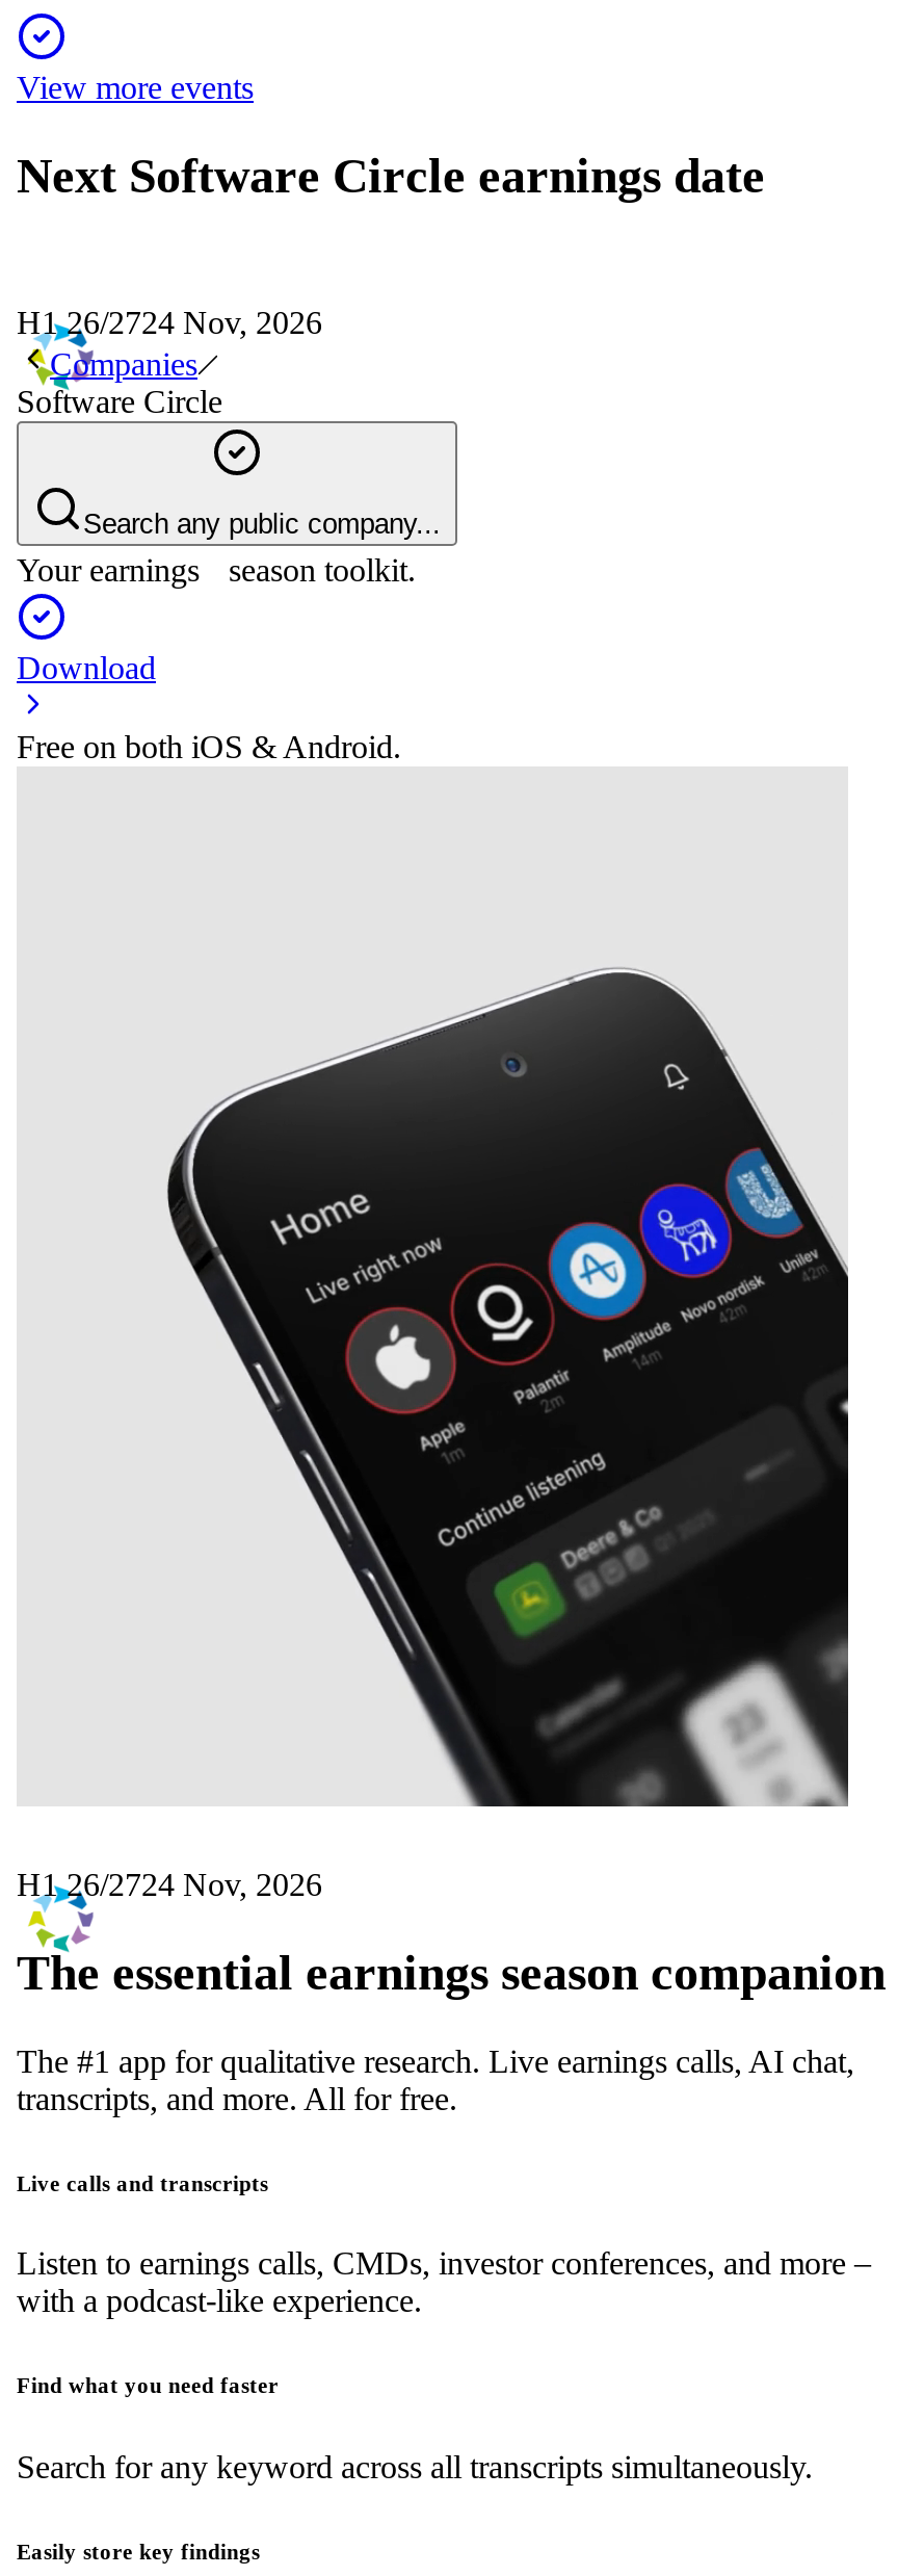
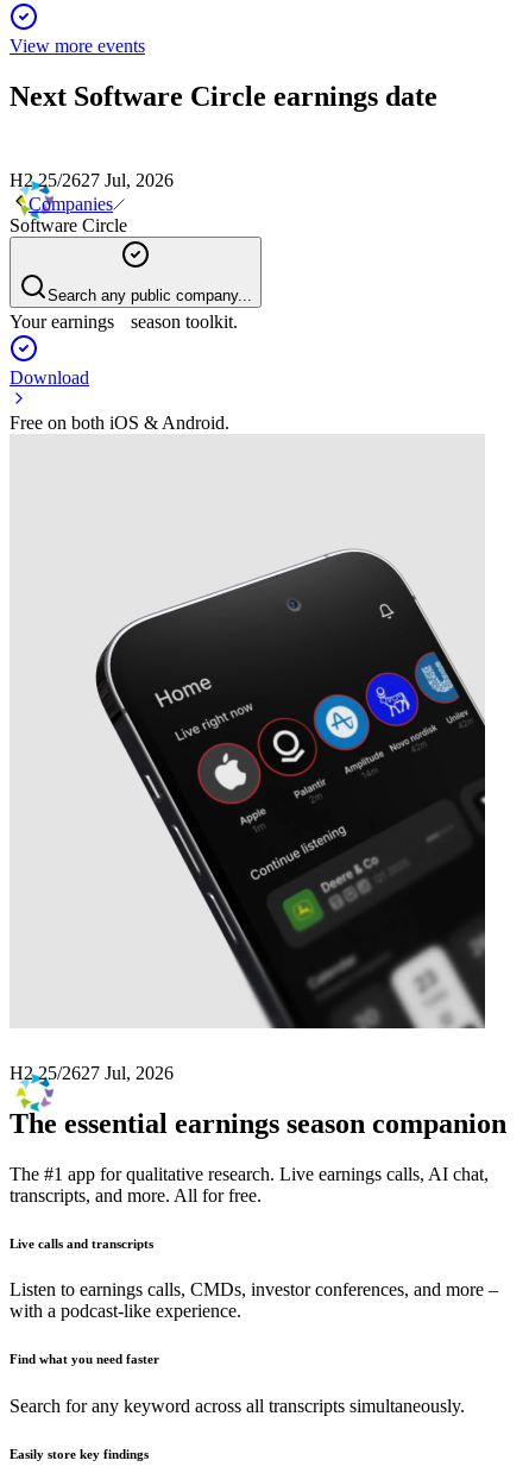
[17,305,322,340] H1 26/2724 Nov, 2026 -> [10,170,174,190] H2 25/2627 Jul, 2026
[17,1866,322,1901] H1 26/2724 Nov, 2026 -> [10,1062,174,1083] H2 25/2627 Jul, 2026

